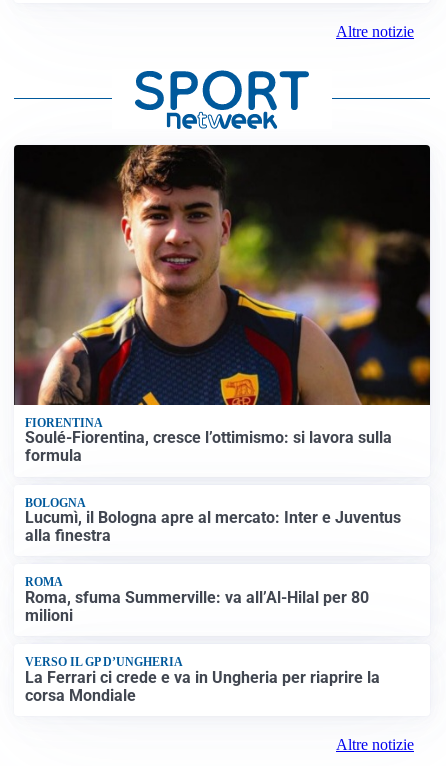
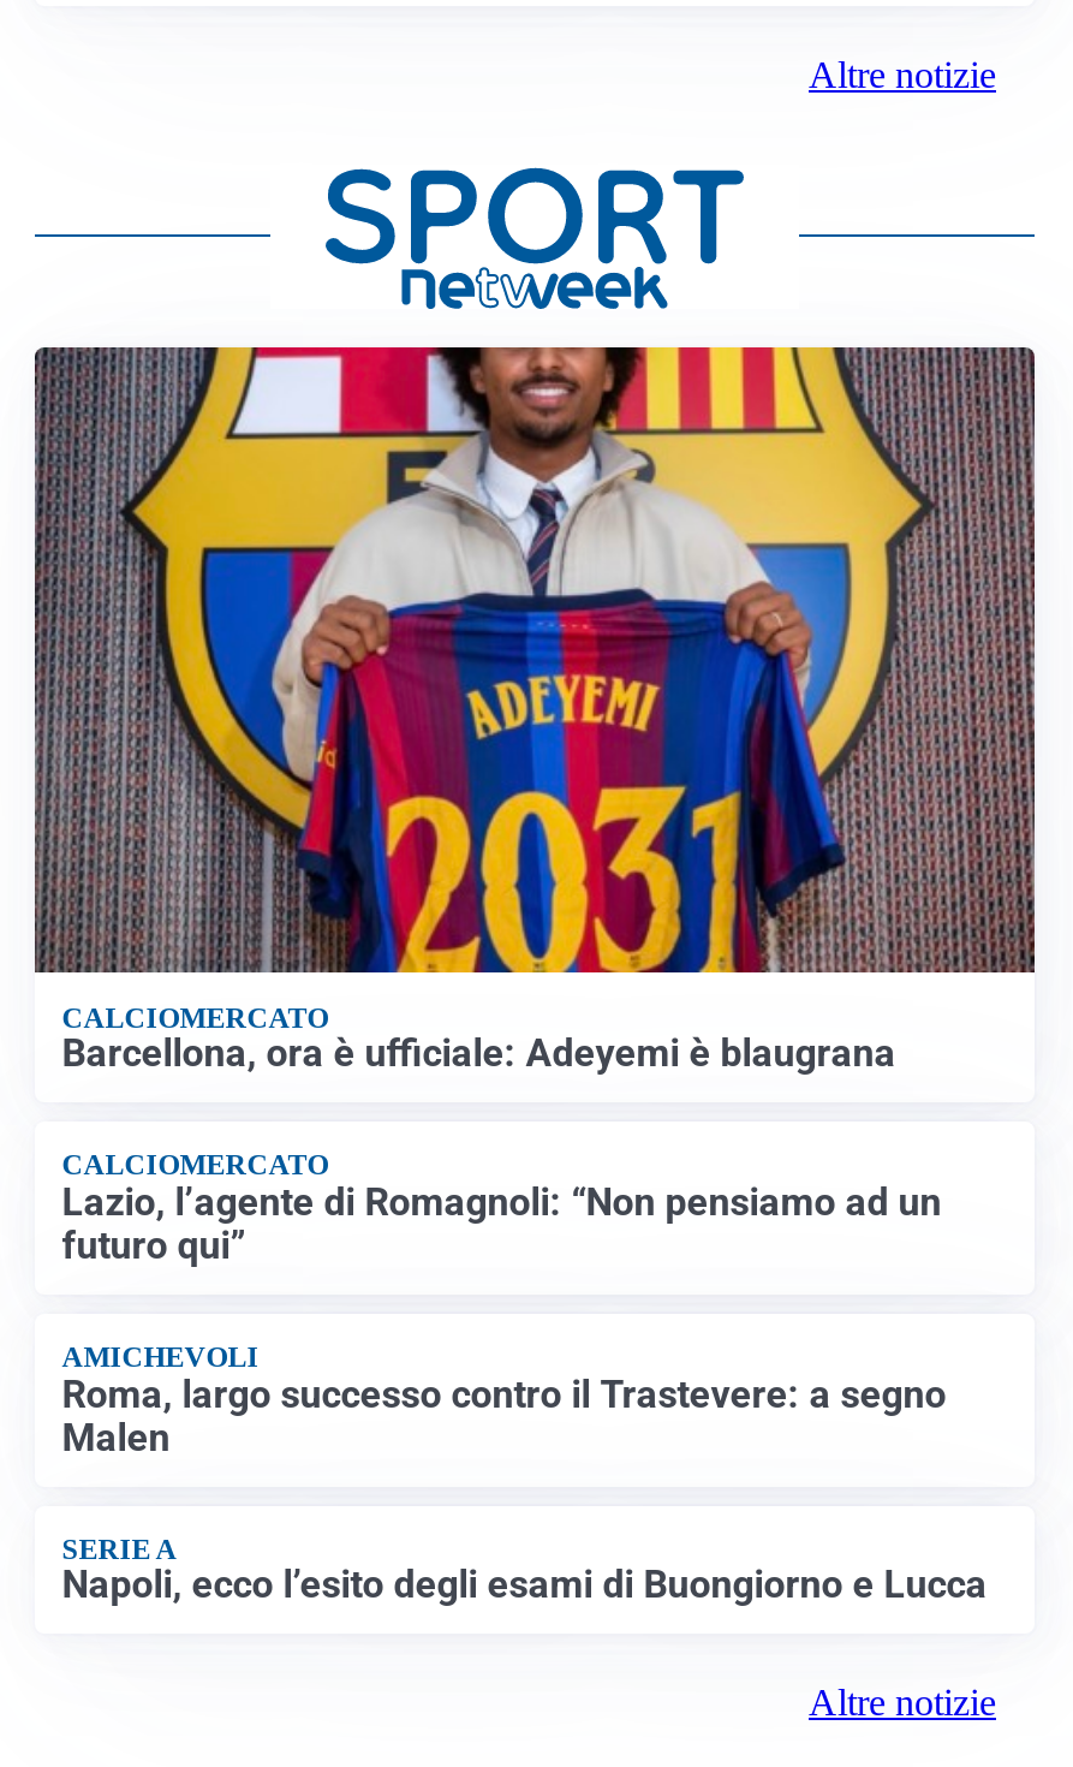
[13,144,430,465] [image] | FIORENTINA | Soulé-Fiorentina, cresce l’ottimismo: si lavora sulla | formula -> [35,344,1037,1076] [image] | CALCIOMERCATO | Barcellona, ora è ufficiale: Adeyemi è blaugrana
[25,496,401,545] BOLOGNA | Lucumì, il Bologna apre al mercato: Inter e Juventus | alla finestra -> [62,1148,941,1267] CALCIOMERCATO | Lazio, l’agente di Romagnoli: “Non pensiamo ad un | futuro qui”
[25,575,369,625] ROMA | Roma, sfuma Summerville: va all’Al-Hilal per 80 | milioni -> [62,1340,946,1459] AMICHEVOLI | Roma, largo successo contro il Trastevere: a segno | Malen
[25,655,380,705] VERSO IL GP D’UNGHERIA | La Ferrari ci crede e va in Ungheria per riaprire la | corsa Mondiale -> [62,1532,987,1607] SERIE A | Napoli, ecco l’esito degli esami di Buongiorno e Lucca

